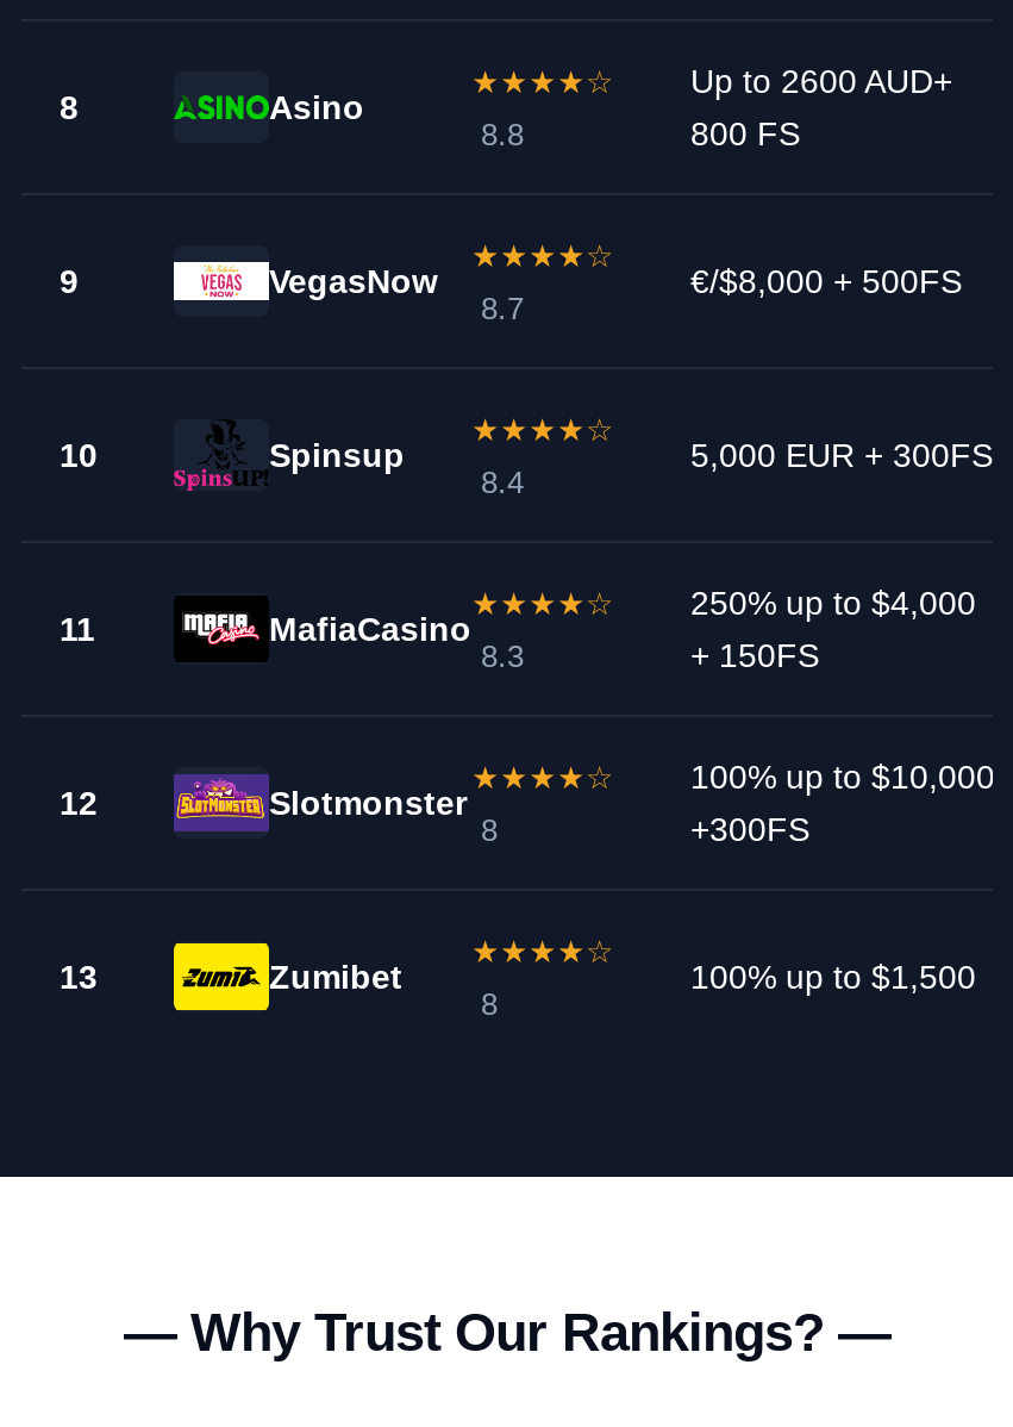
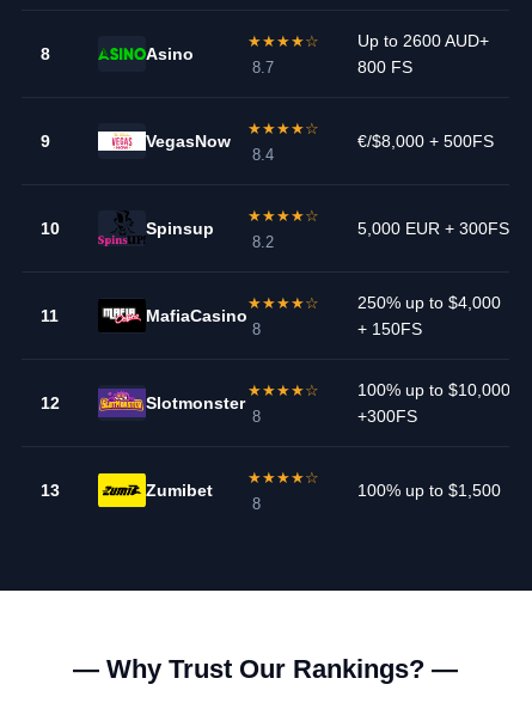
[481,117,524,152] 8.8 -> [252,59,274,77] 8.7
[481,291,524,326] 8.7 -> [252,146,274,164] 8.4
[481,465,524,500] 8.4 -> [252,233,274,251] 8.2
[481,638,524,674] 8.3 -> [252,320,261,338] 8

